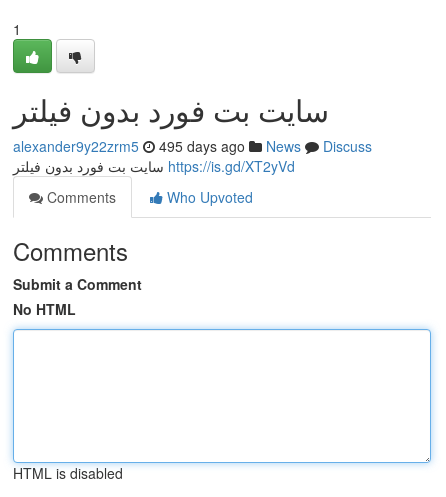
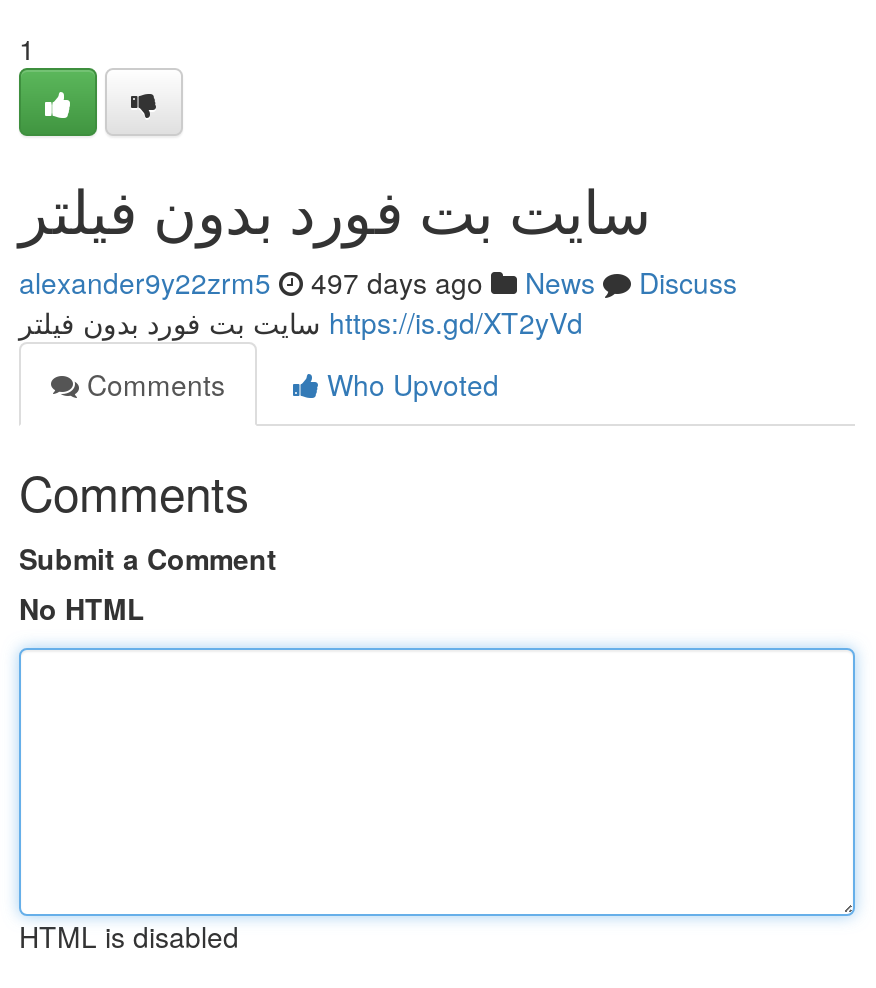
[13,136,372,156] alexander9y22zrm5 495 days ago News Discuss -> [19,262,737,302] alexander9y22zrm5 497 days ago News Discuss

